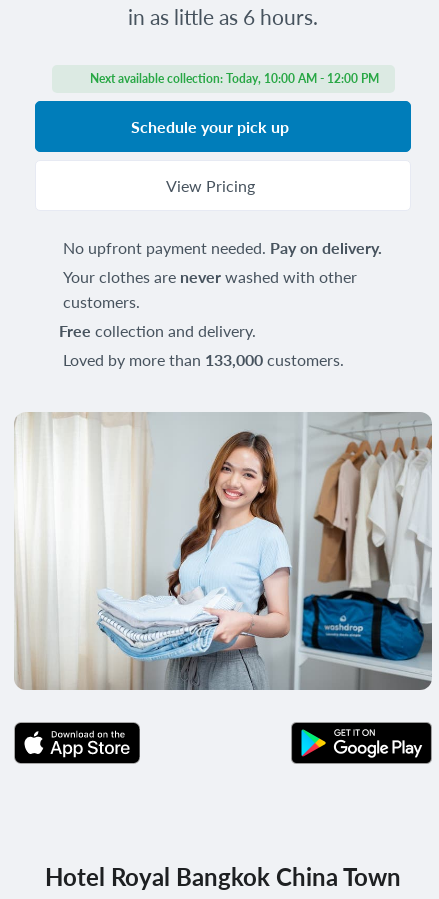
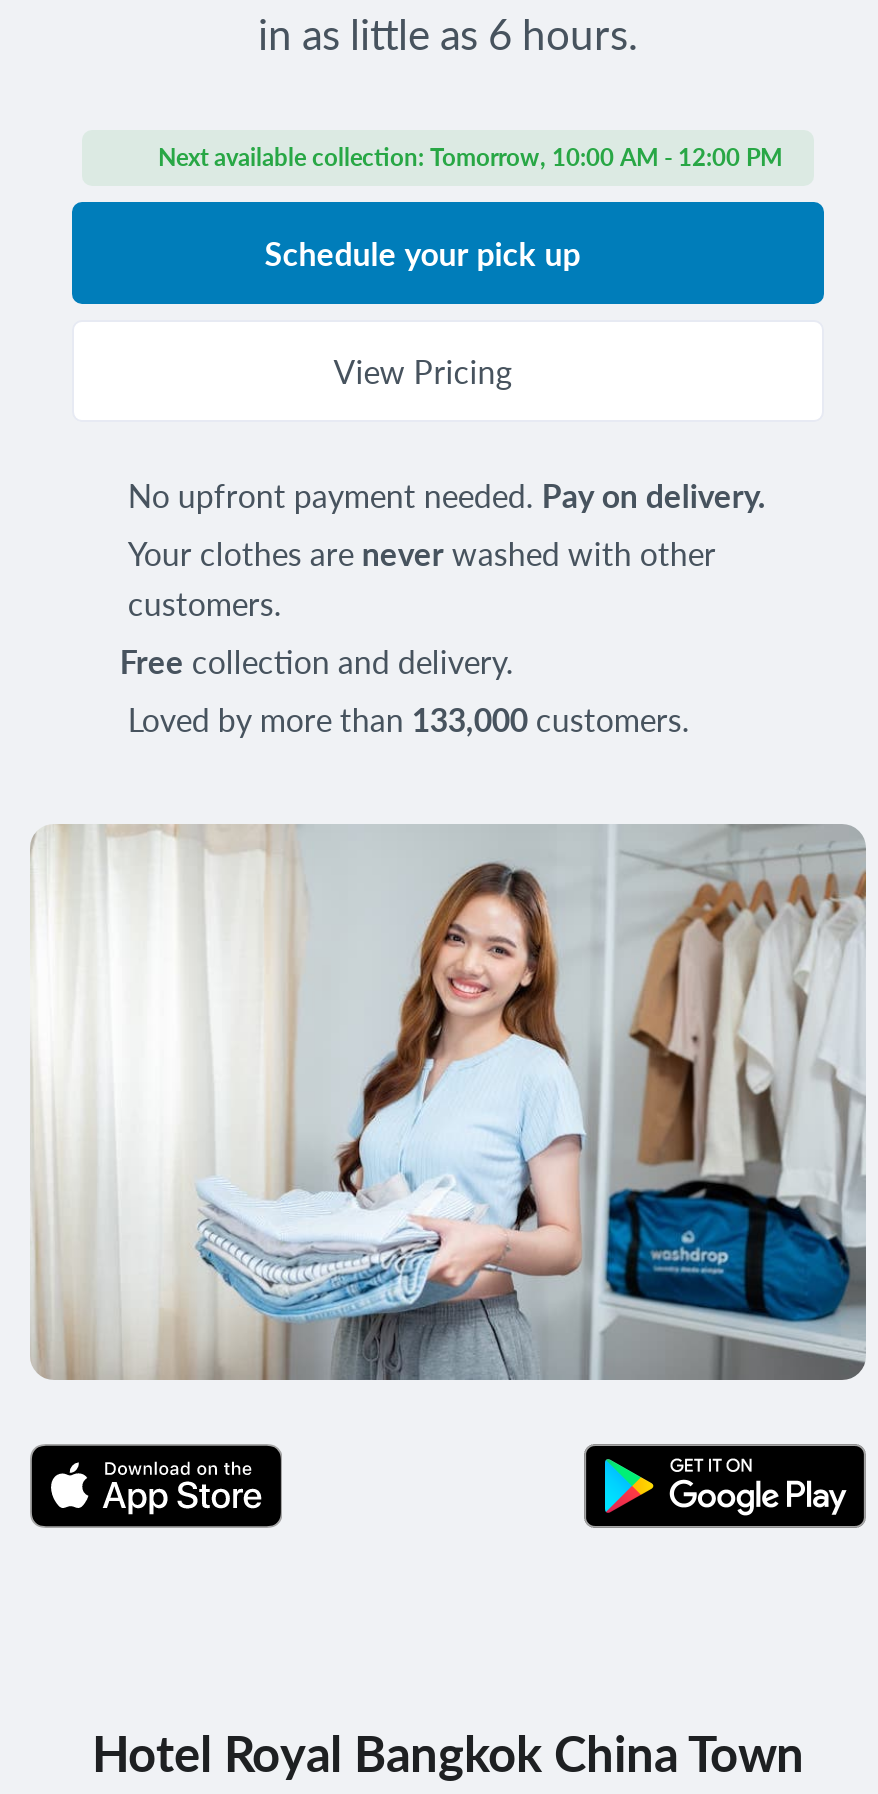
[86,71,378,86] Next available collection: Today, 10:00 AM - 12:00 PM -> [152,142,782,172] Next available collection: Tomorrow, 10:00 AM - 12:00 PM

